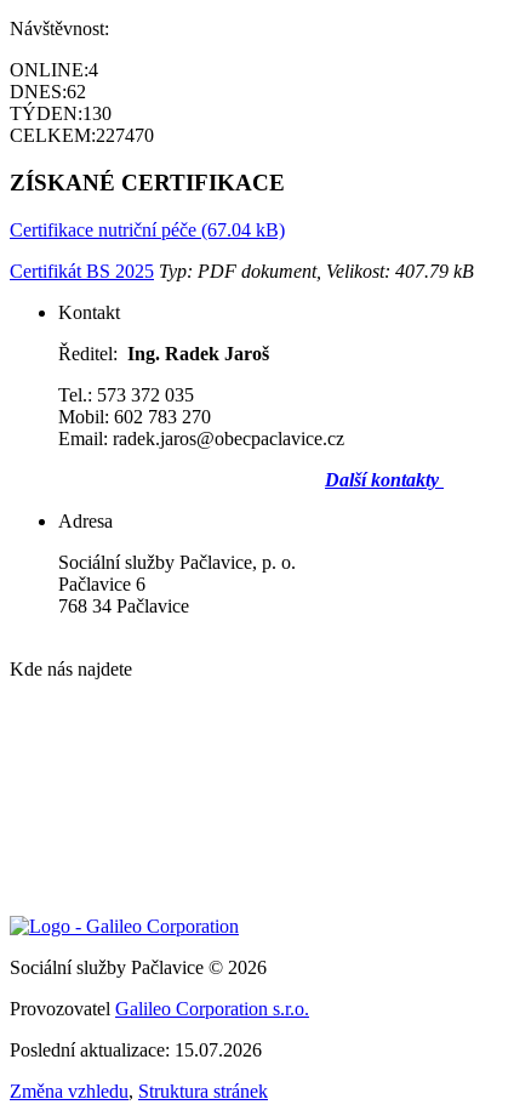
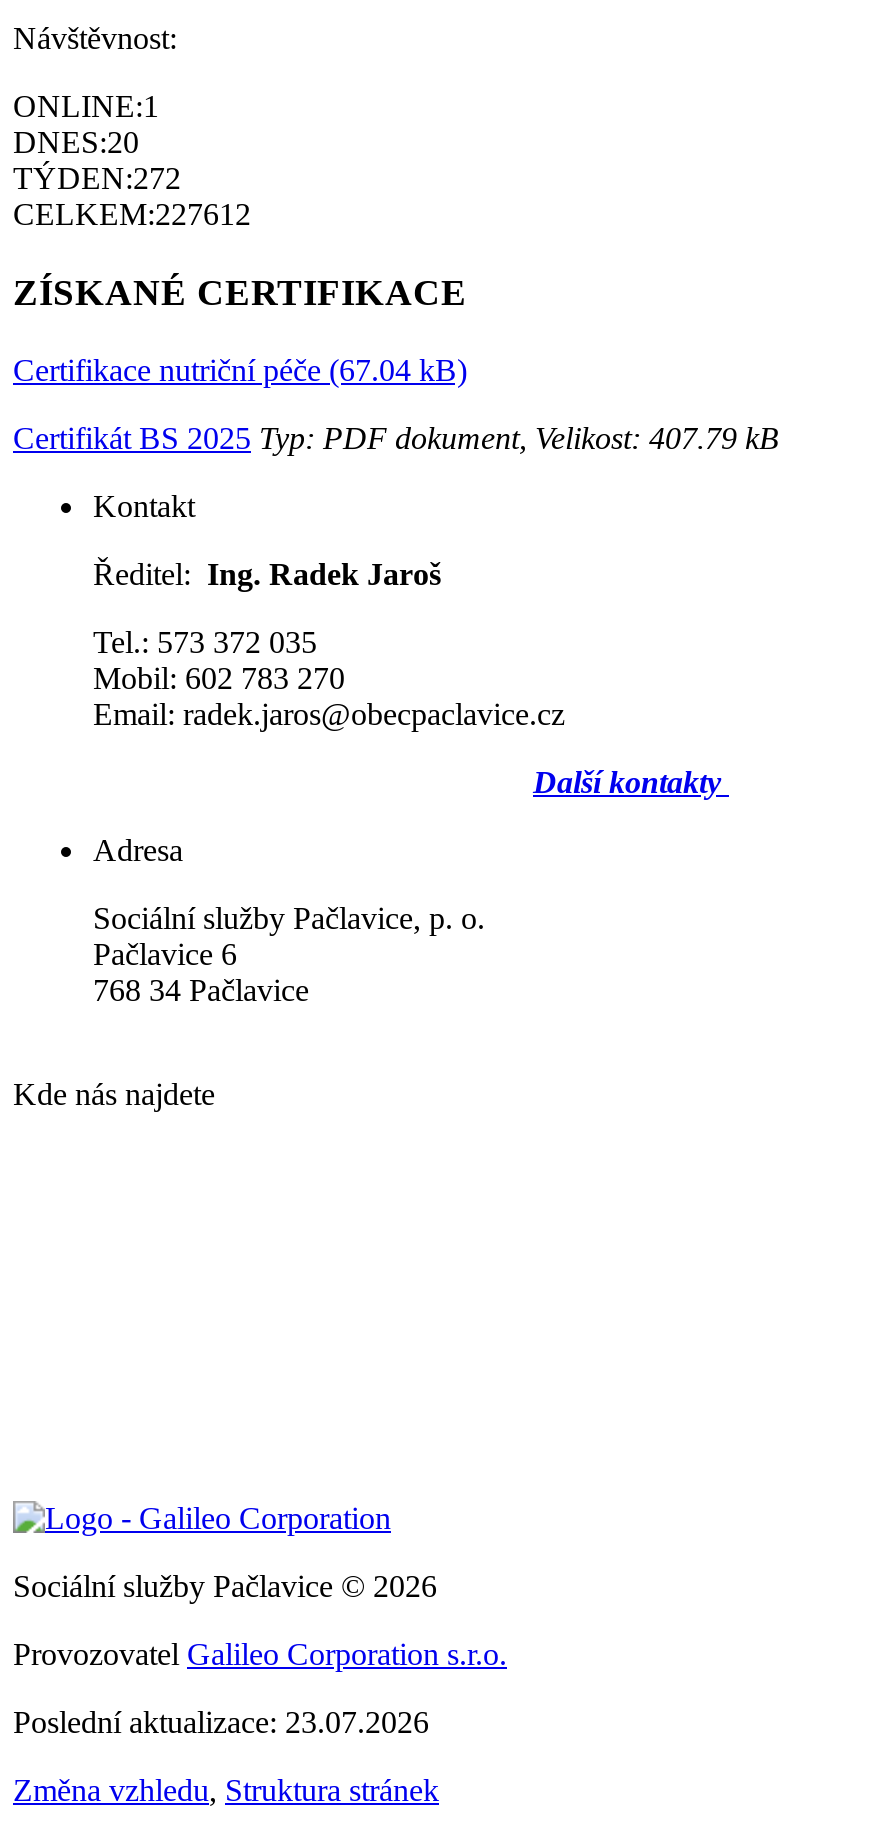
[10,60,98,80] ONLINE:4 -> [13,90,159,124] ONLINE:1
[10,82,86,102] DNES:62 -> [13,126,139,160] DNES:20
[10,103,112,124] TÝDEN:130 -> [13,162,181,196] TÝDEN:272
[10,125,154,146] CELKEM:227470 -> [13,198,251,232] CELKEM:227612
[10,1039,262,1060] Poslední aktualizace: 15.07.2026 -> [13,1705,429,1739] Poslední aktualizace: 23.07.2026

